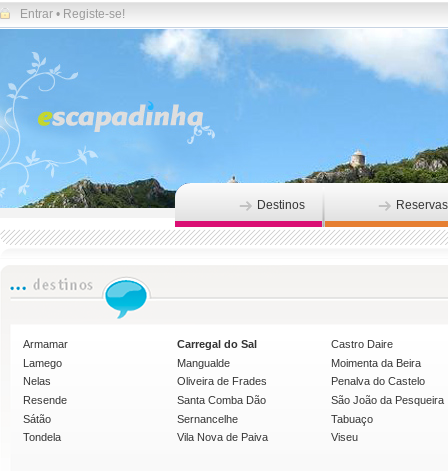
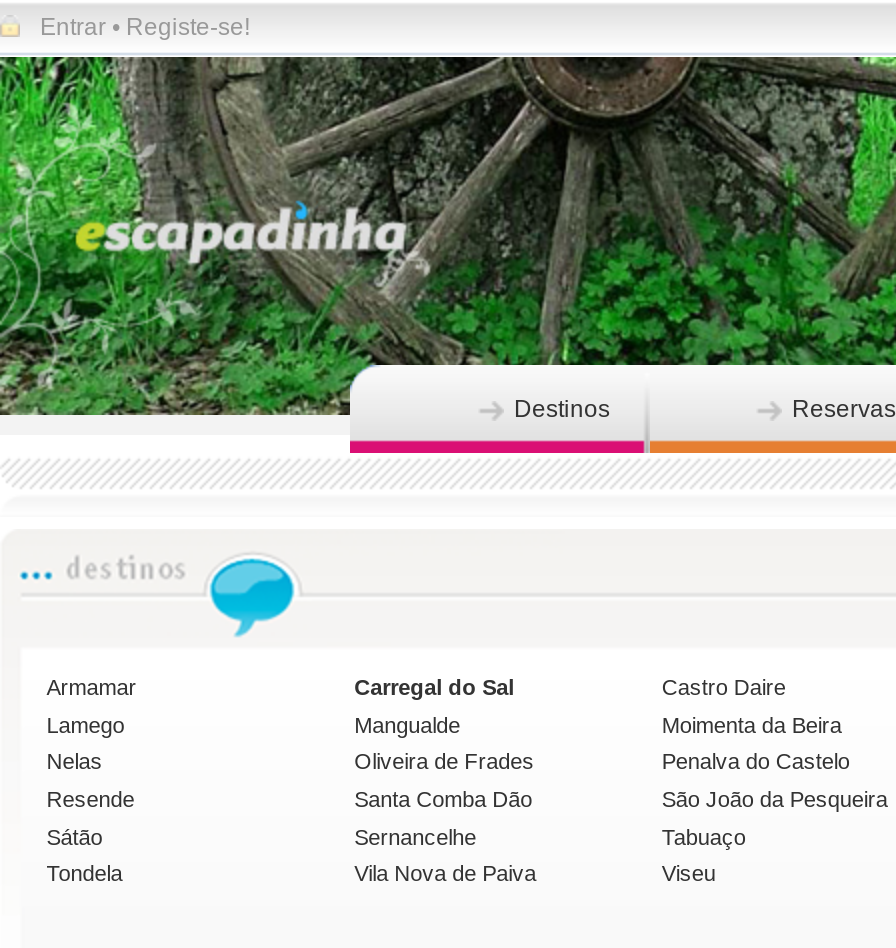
[3,28,445,209] [image] -> [6,55,890,417] [image]

